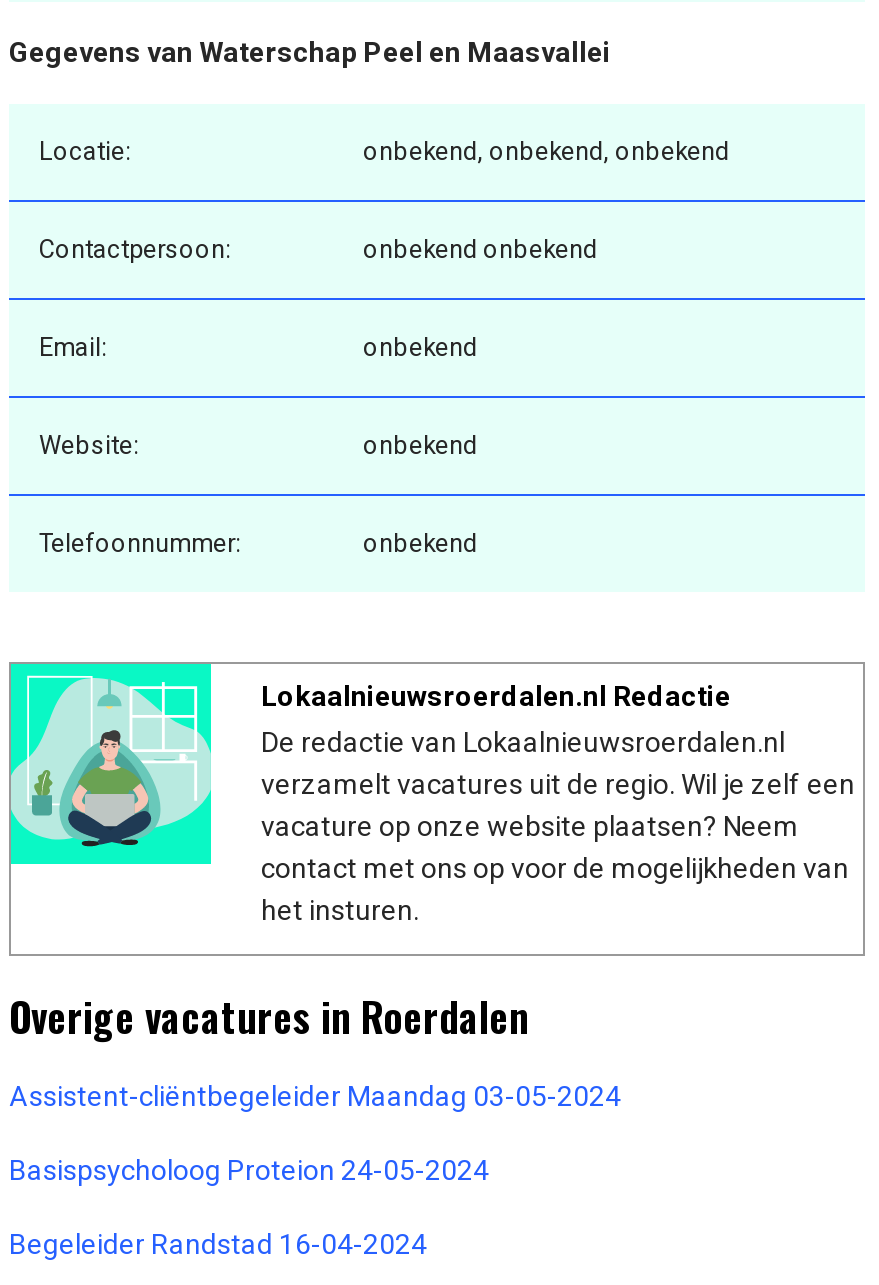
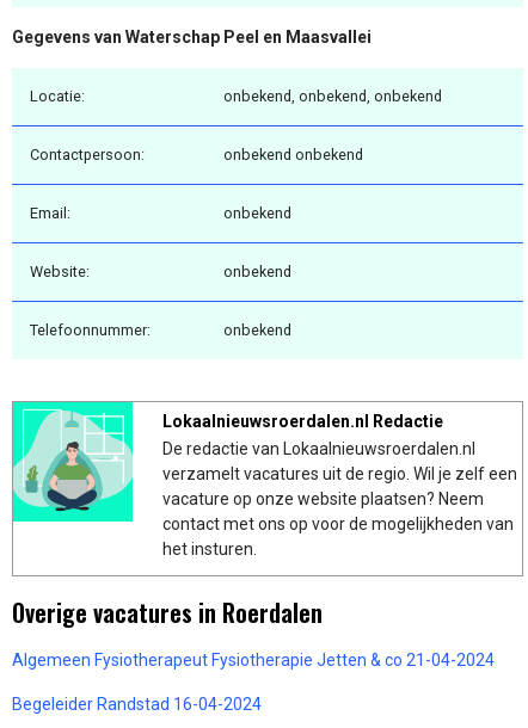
[9,1080,621,1186] Assistent-cliëntbegeleider Maandag 03-05-2024 | Basispsycholoog Proteion 24-05-2024 -> [12,650,495,669] Algemeen Fysiotherapeut Fysiotherapie Jetten & co 21-04-2024

